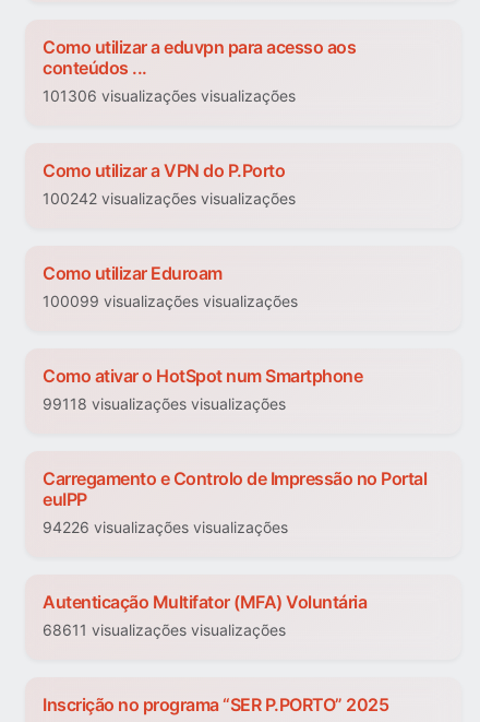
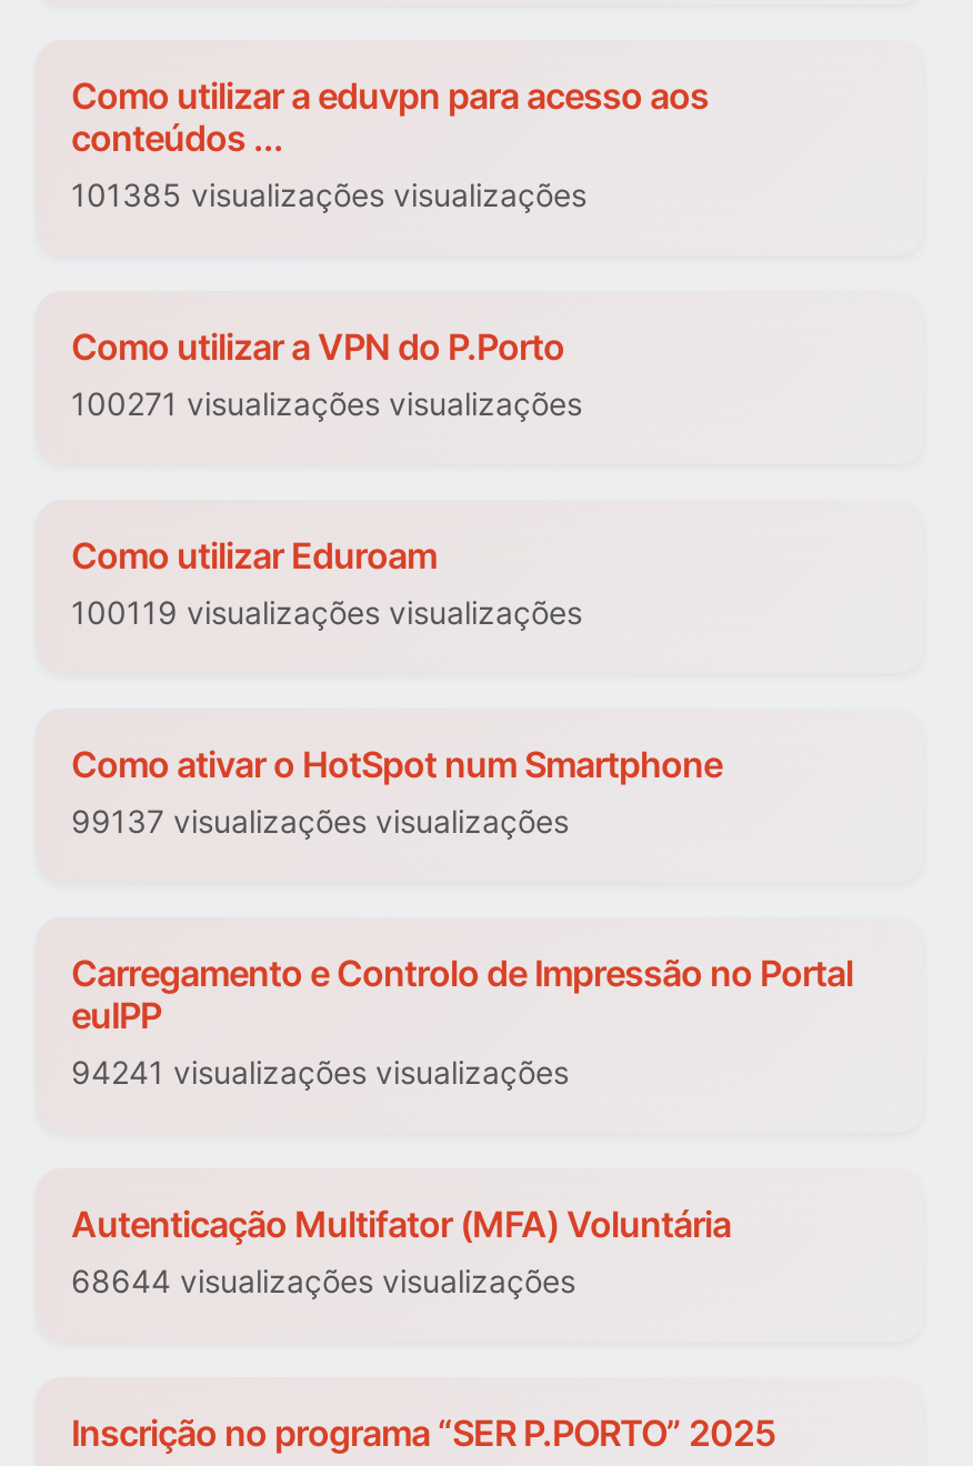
[43,87,296,105] 101306 visualizações visualizações -> [71,177,586,214] 101385 visualizações visualizações
[43,190,296,208] 100242 visualizações visualizações -> [71,385,582,423] 100271 visualizações visualizações
[43,292,298,311] 100099 visualizações visualizações -> [71,594,582,632] 100119 visualizações visualizações
[43,395,286,413] 99118 visualizações visualizações -> [71,803,569,841] 99137 visualizações visualizações
[43,518,288,537] 94226 visualizações visualizações -> [71,1054,569,1092] 94241 visualizações visualizações
[43,621,286,640] 68611 visualizações visualizações -> [71,1263,575,1301] 68644 visualizações visualizações

